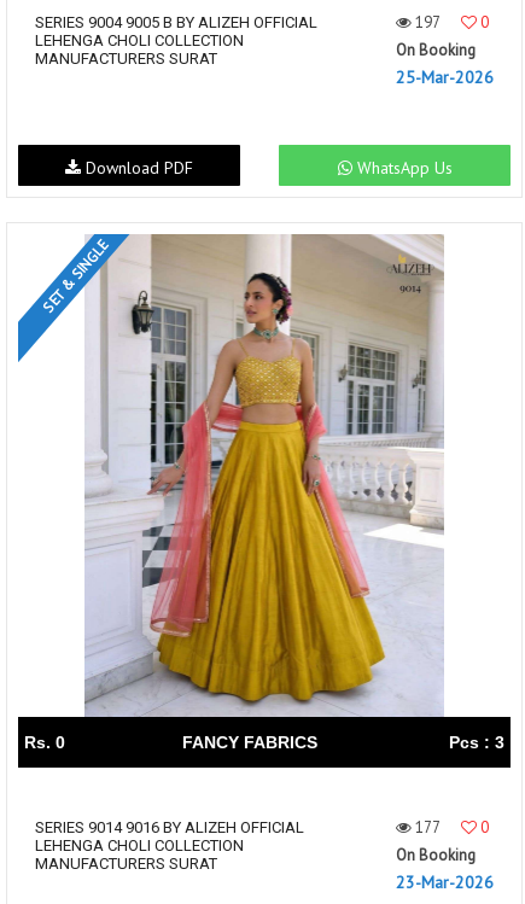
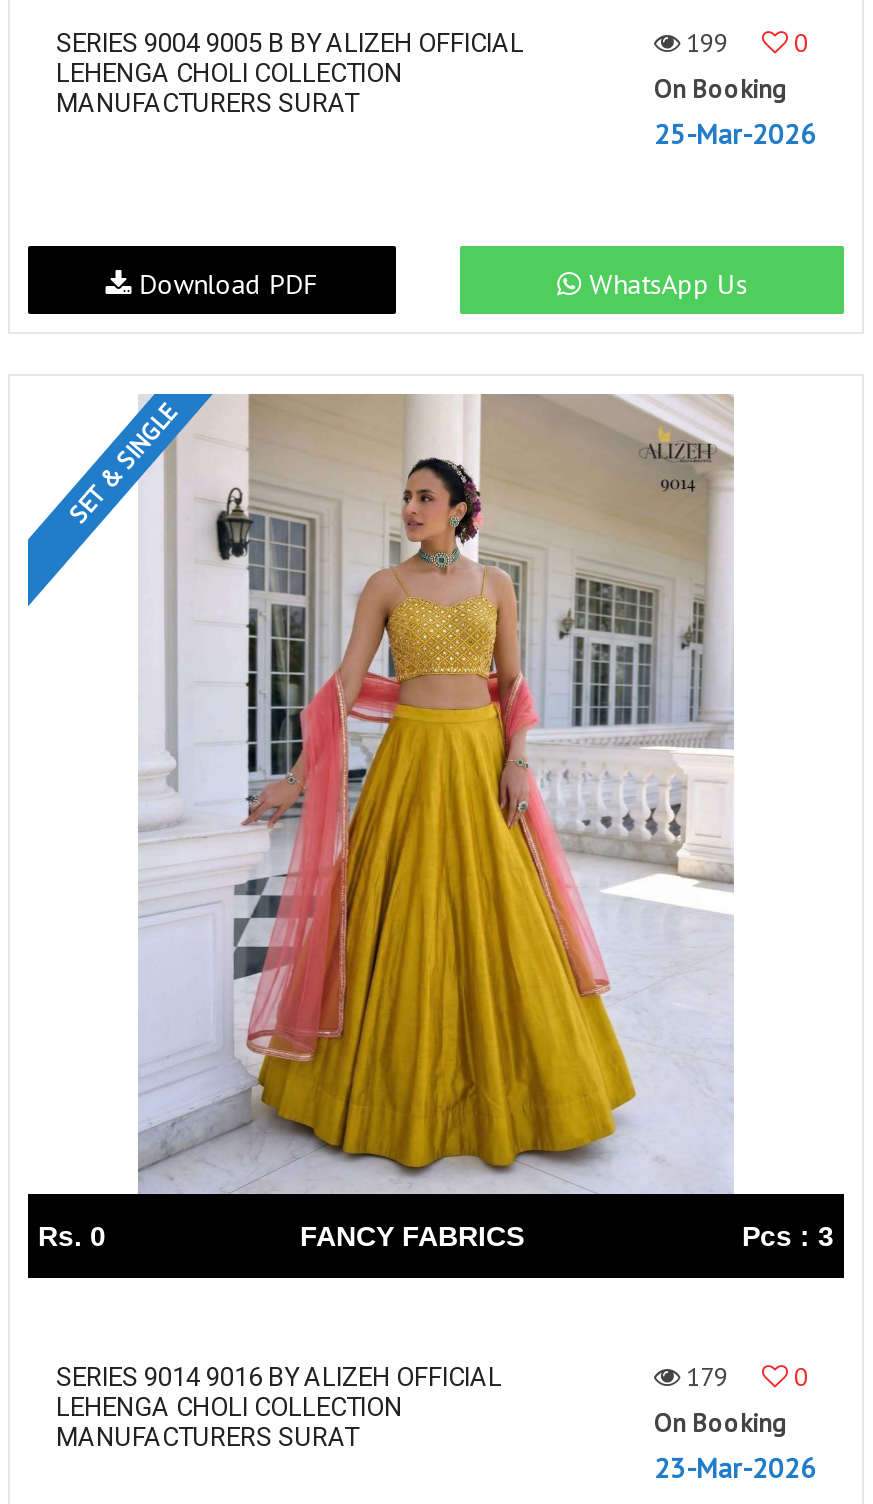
[415,12,489,33] 197 0 -> [686,26,808,60] 199 0
[415,817,489,838] 177 0 -> [686,1360,808,1394] 179 0

